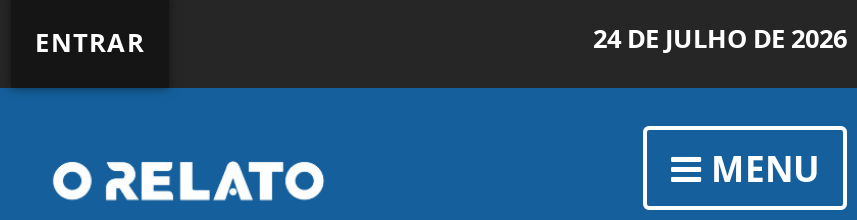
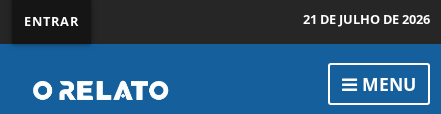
[593,20,847,56] 24 DE JULHO DE 2026 -> [303,10,430,28] 21 DE JULHO DE 2026

